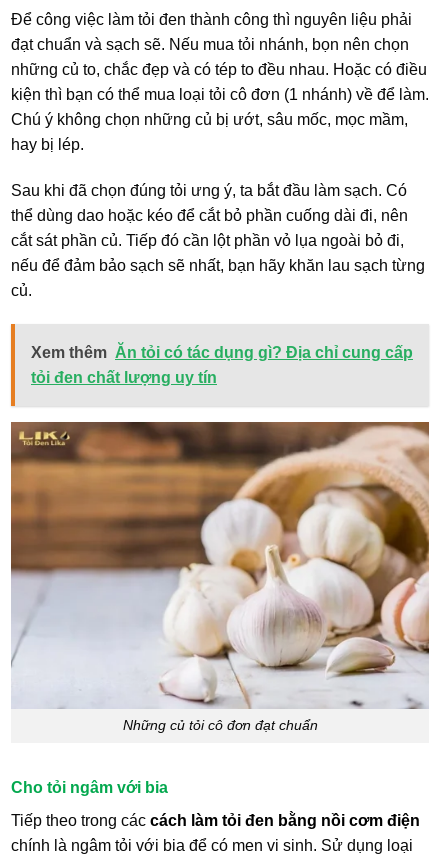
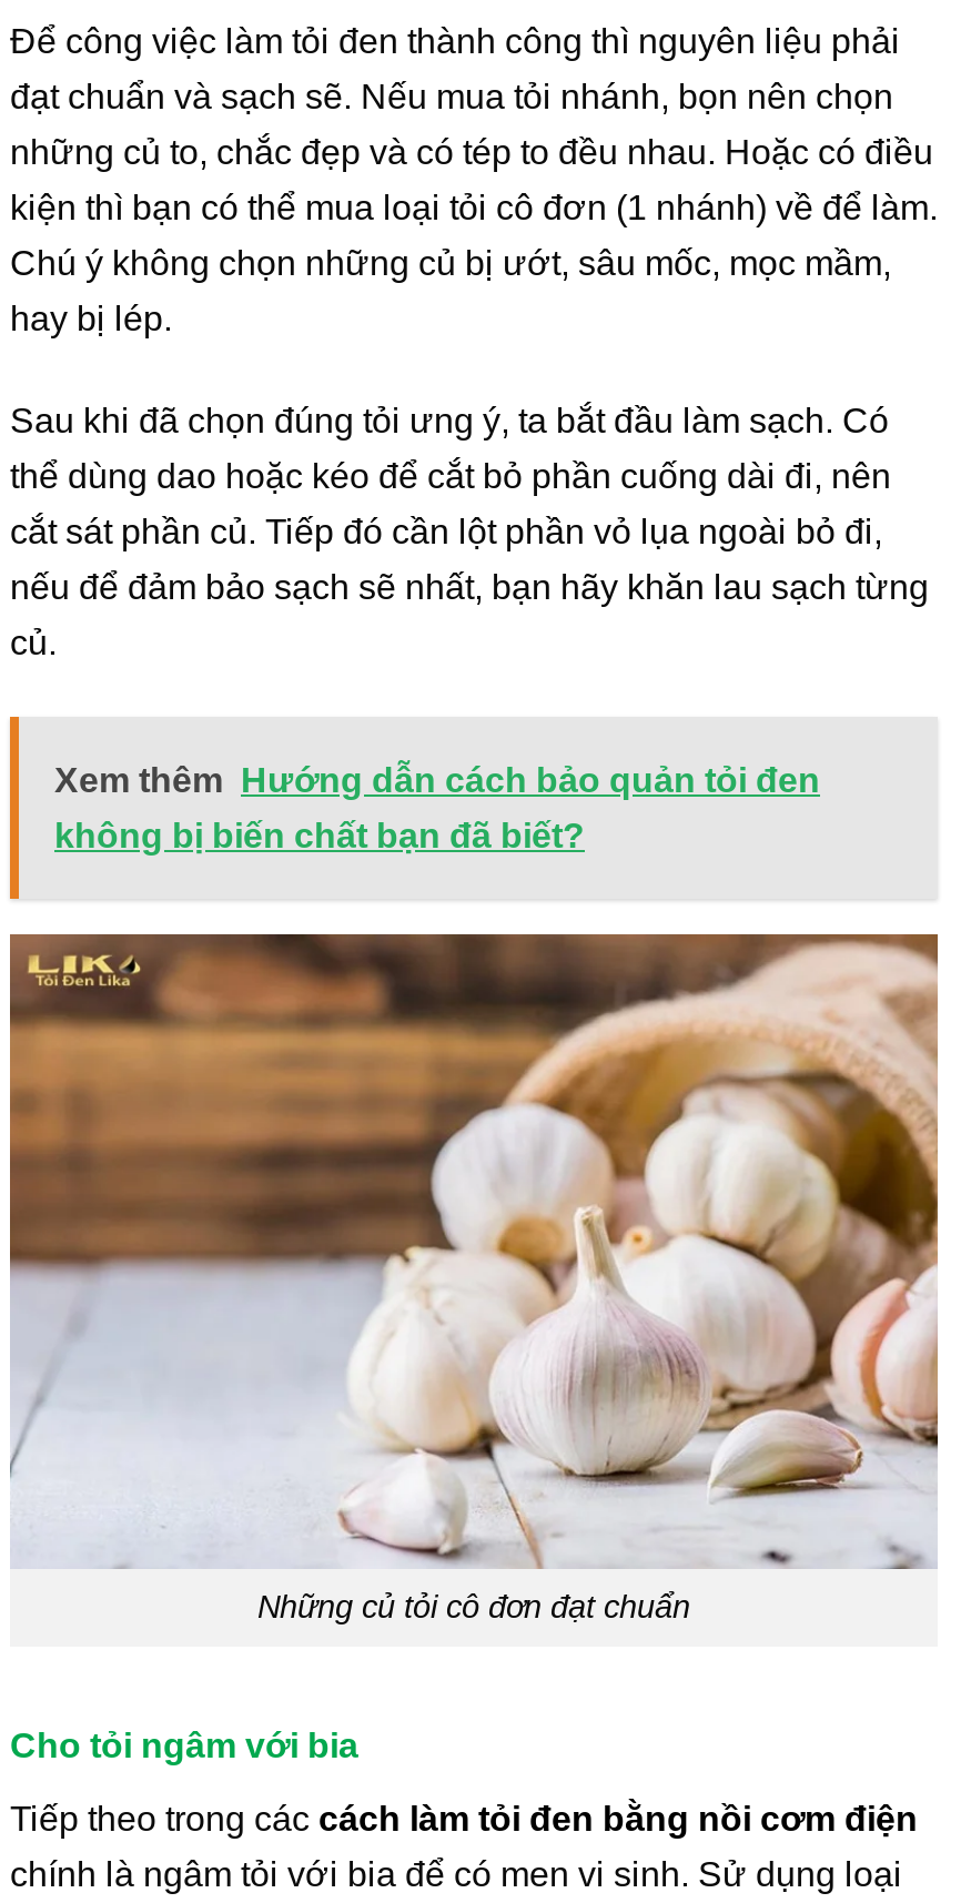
[31,344,413,361] Xem thêm Ăn tỏi có tác dụng gì? Địa chỉ cung cấp -> [54,761,820,798] Xem thêm Hướng dẫn cách bảo quản tỏi đen
[31,369,217,386] tỏi đen chất lượng uy tín -> [54,816,585,854] không bị biến chất bạn đã biết?

